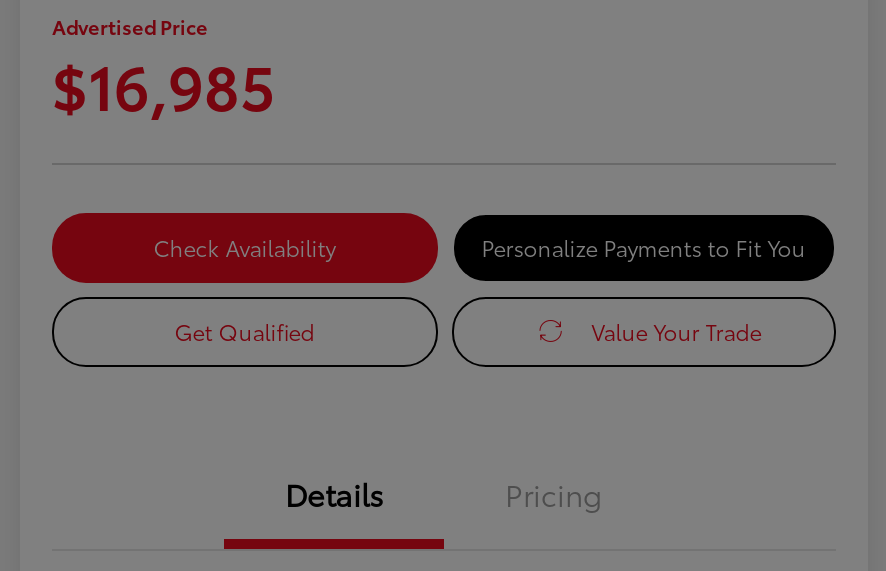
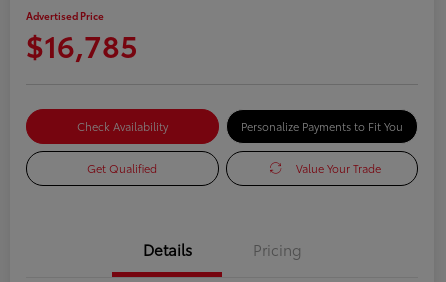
[52,41,276,127] $16,985 -> [26,23,138,66] $16,785

